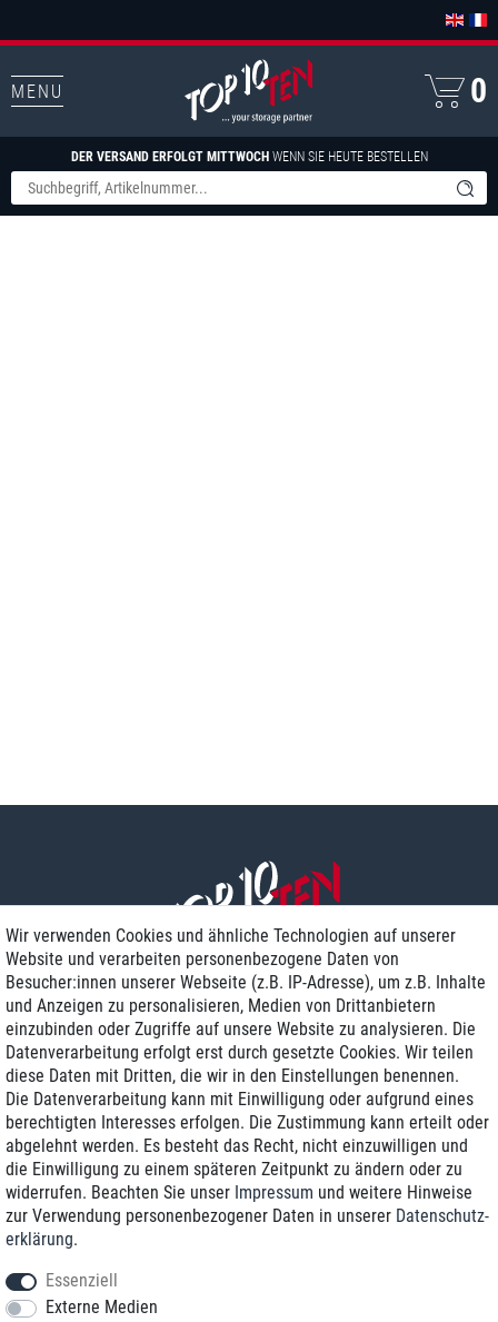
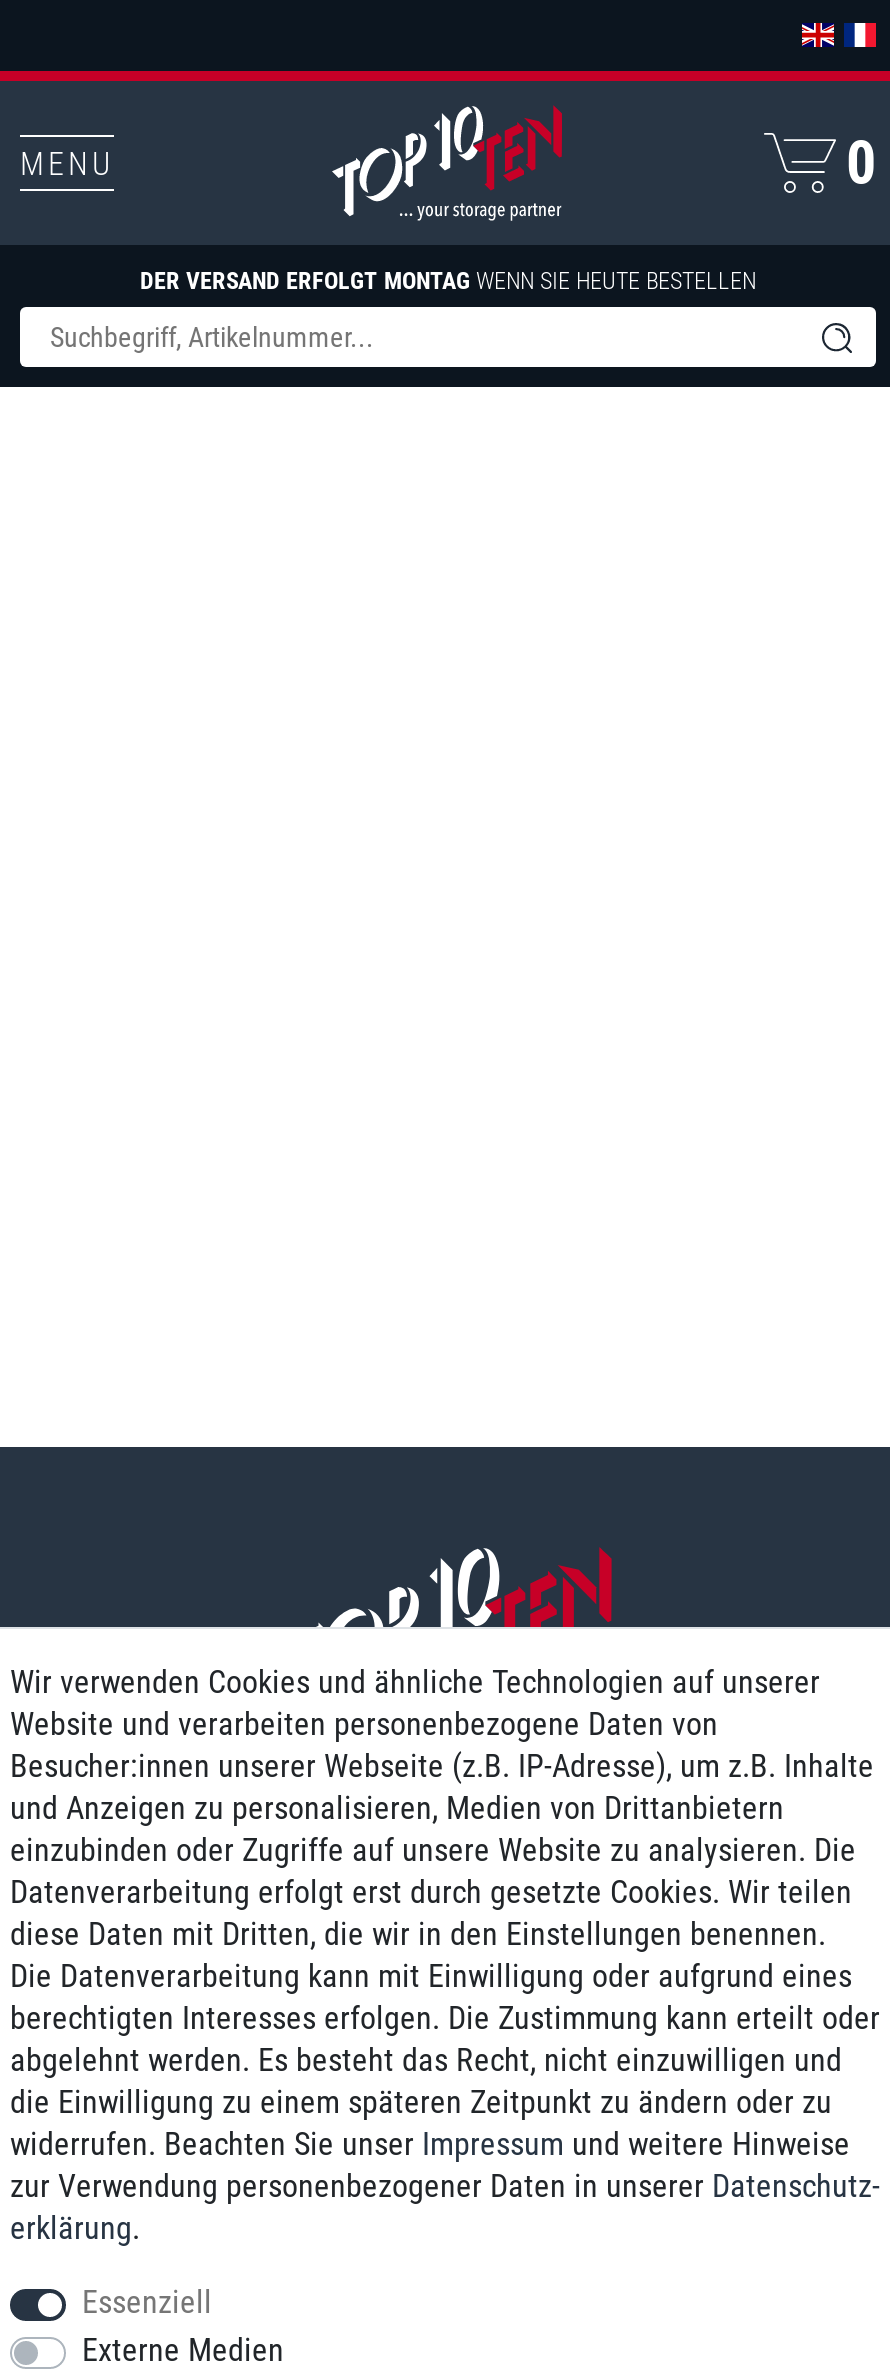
[71,149,427,165] DER VERSAND ERFOLGT MITTWOCH WENN SIE HEUTE BESTELLEN -> [140,268,756,296] DER VERSAND ERFOLGT MONTAG WENN SIE HEUTE BESTELLEN

